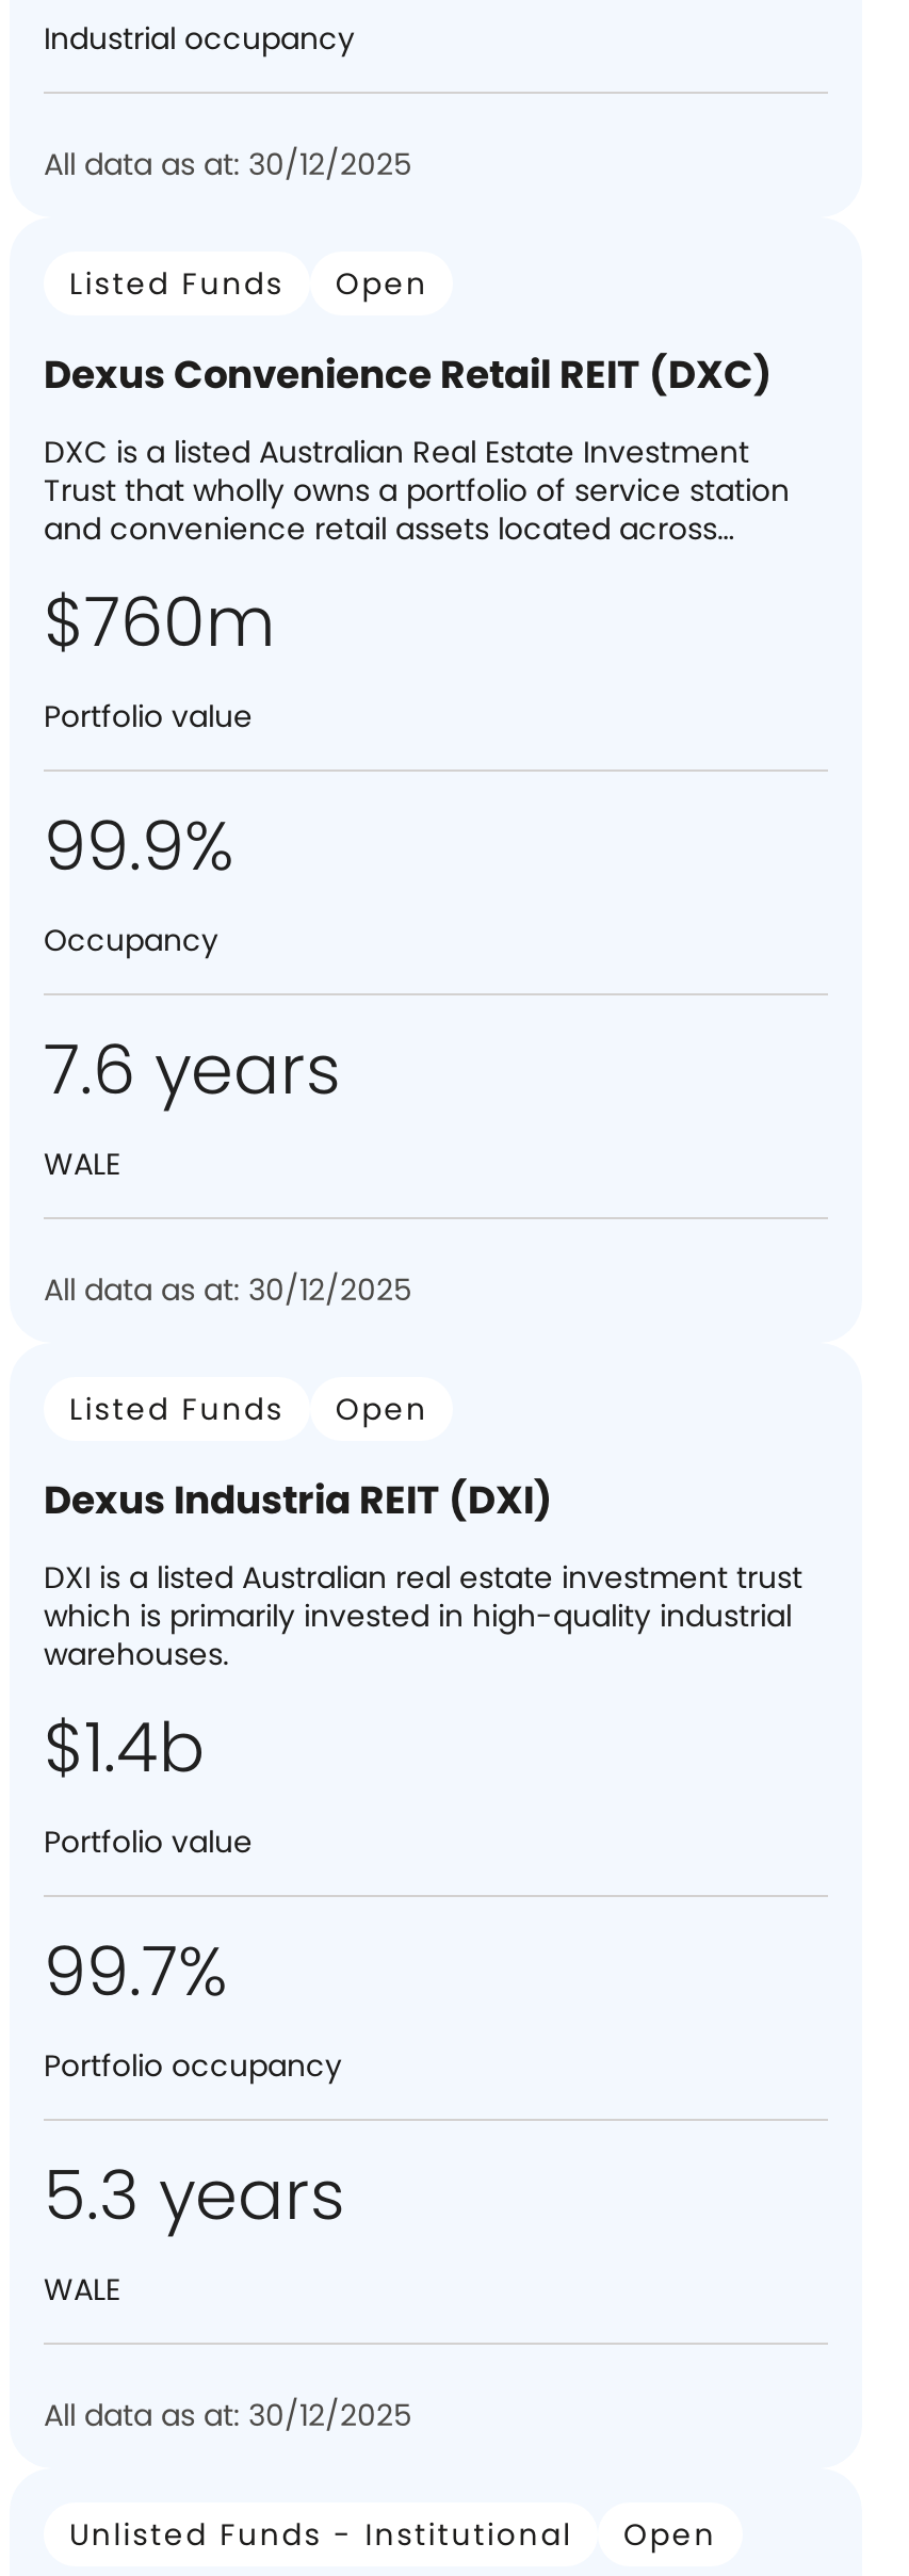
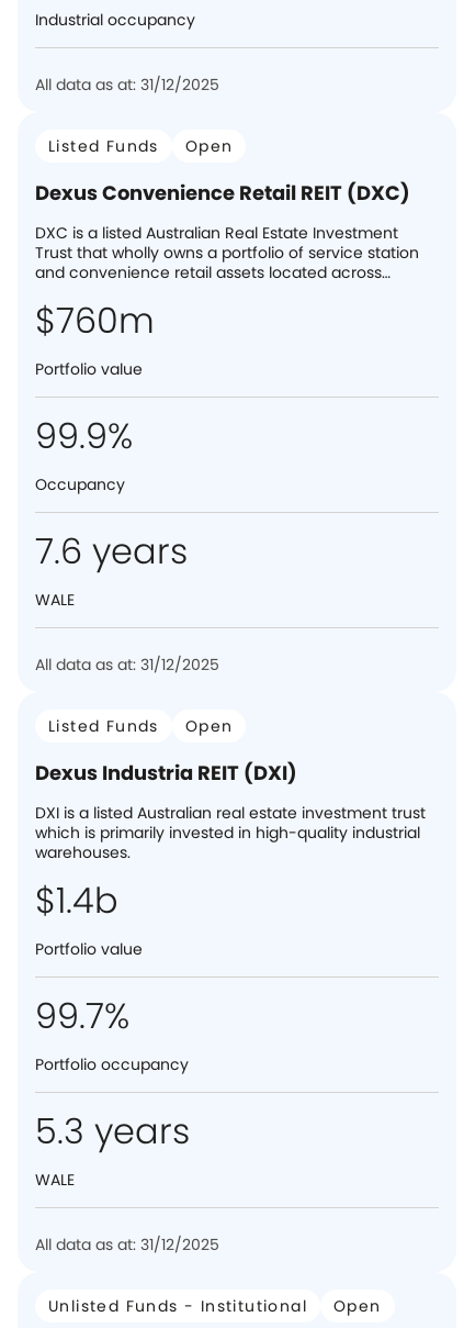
[44,143,412,185] All data as at: 30/12/2025 -> [35,74,219,96] All data as at: 31/12/2025
[44,1268,412,1311] All data as at: 30/12/2025 -> [35,654,219,676] All data as at: 31/12/2025
[44,2394,412,2436] All data as at: 30/12/2025 -> [35,1234,219,1256] All data as at: 31/12/2025

